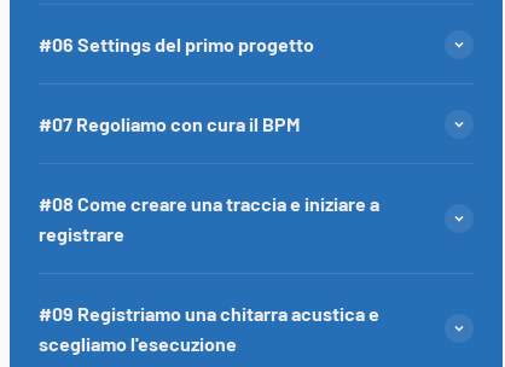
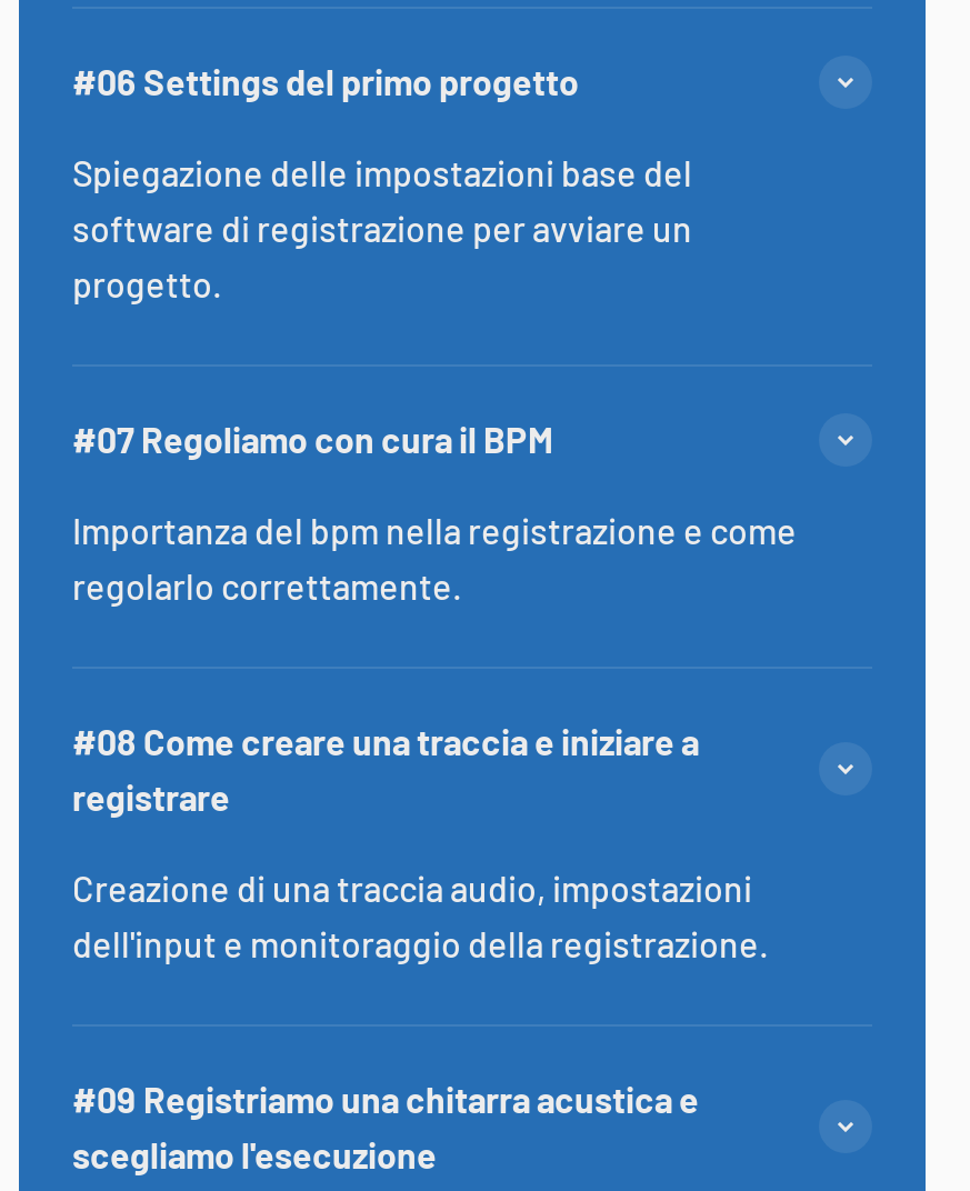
none -> [72,151,692,304] Spiegazione delle impostazioni base del | software di registrazione per avviare un | progetto.
none -> [72,509,797,607] Importanza del bpm nella registrazione e come | regolarlo correttamente.
none -> [72,867,768,964] Creazione di una traccia audio, impostazioni | dell'input e monitoraggio della registrazione.

